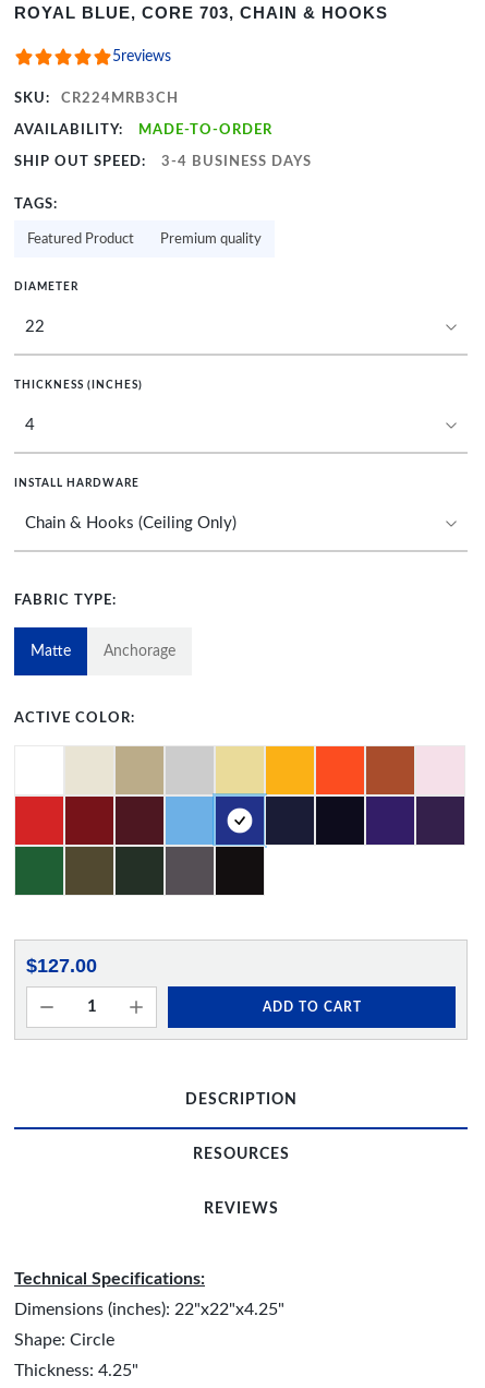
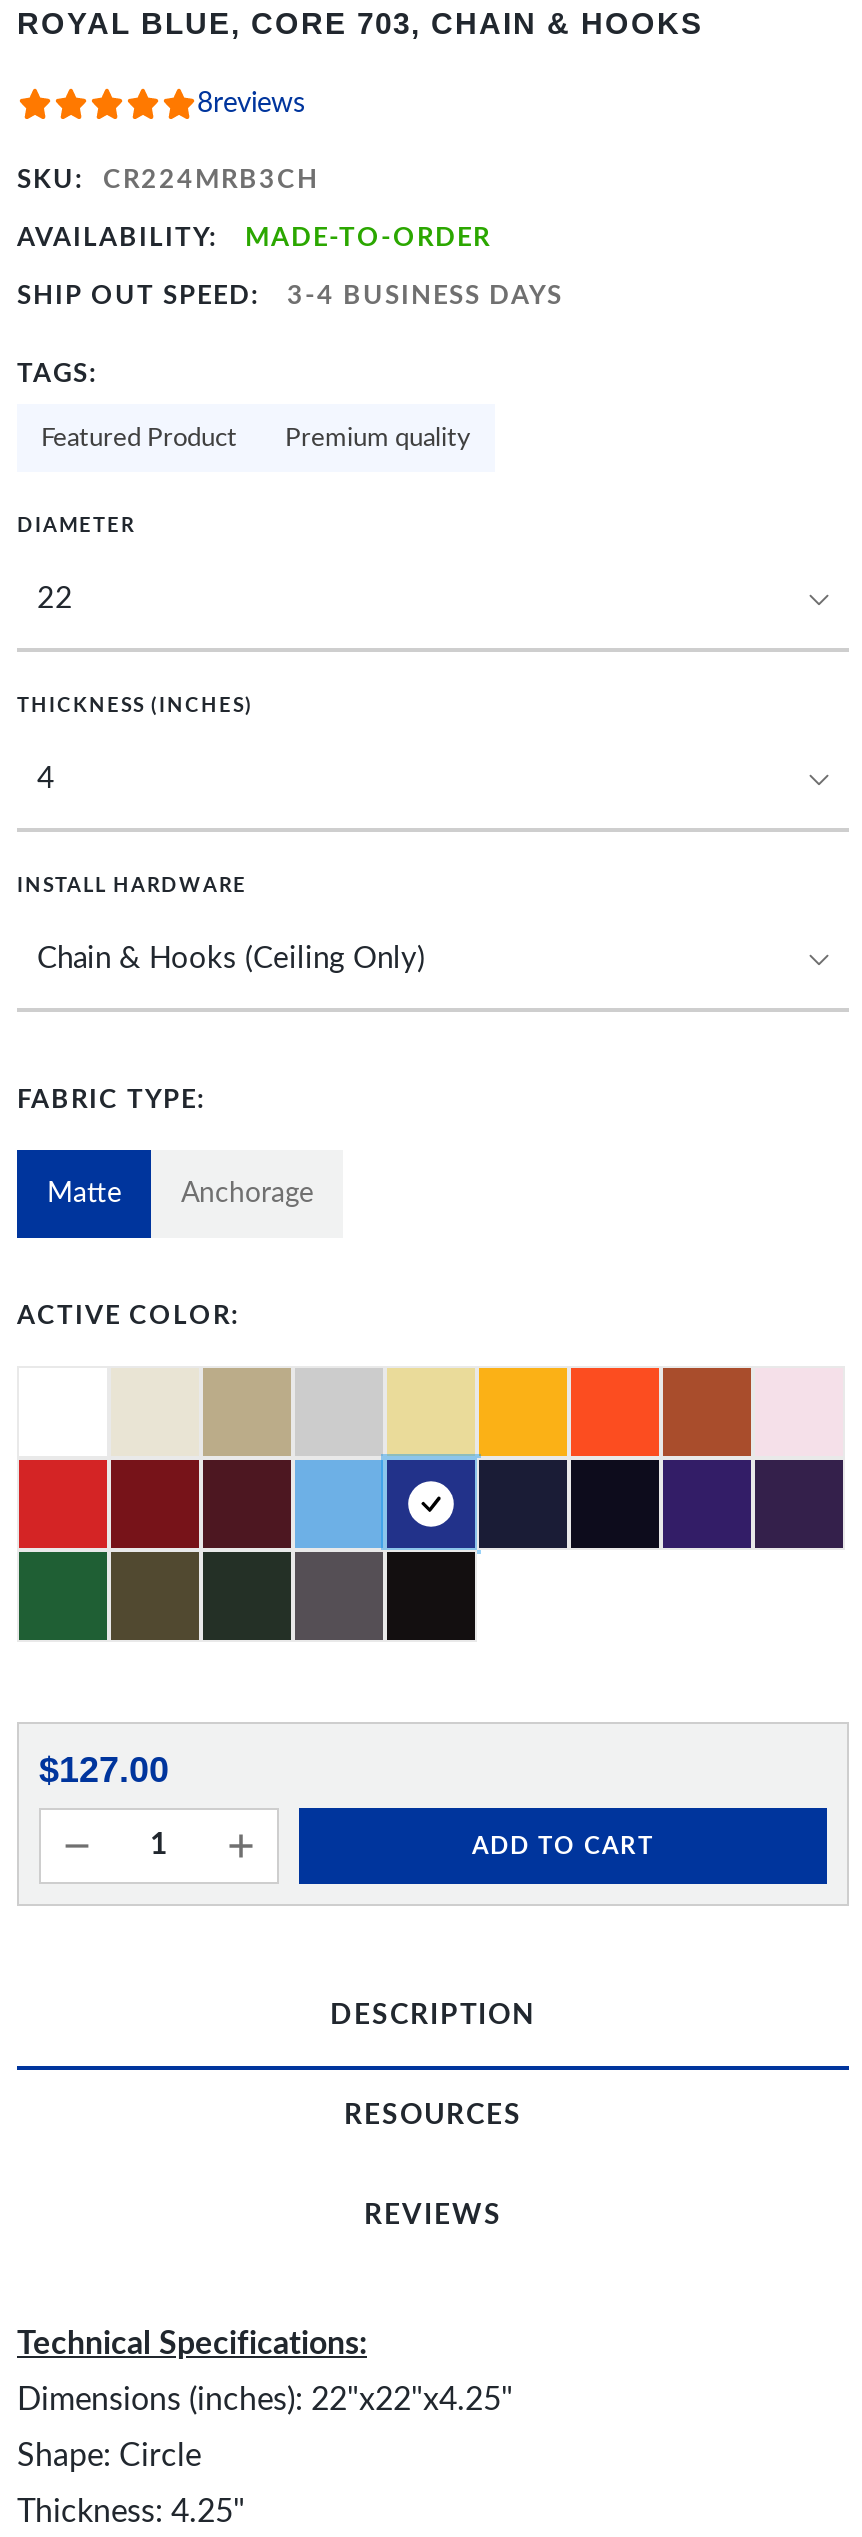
[112,49,171,64] 5reviews -> [197,90,305,118] 8reviews

